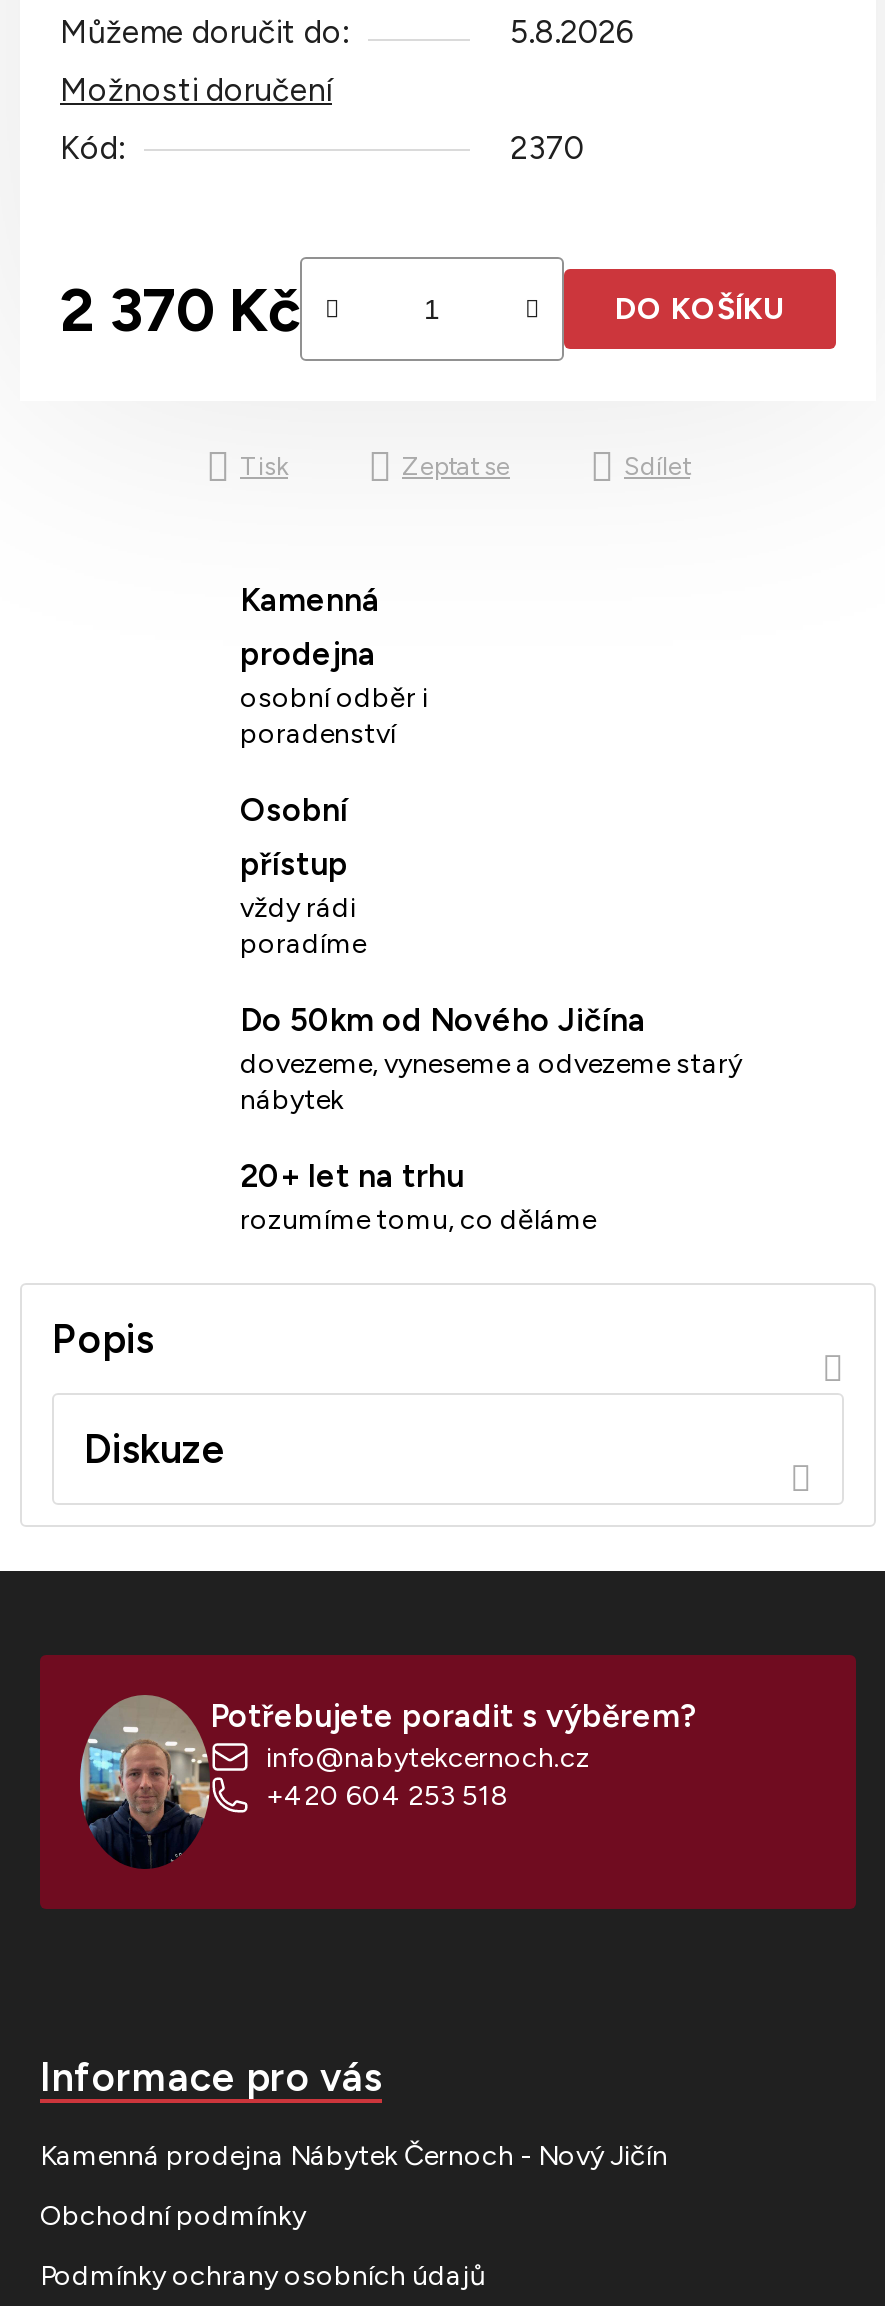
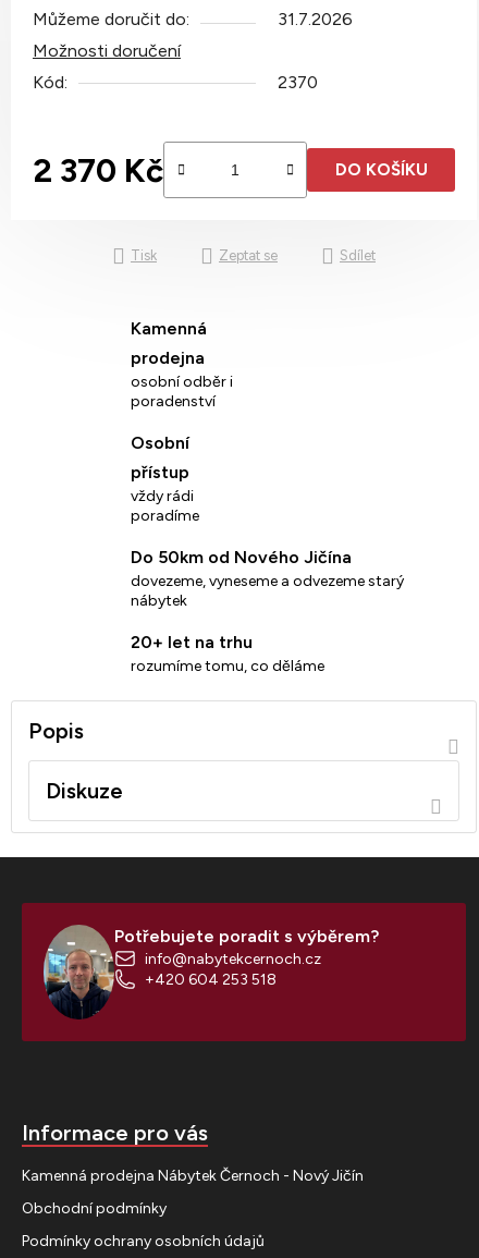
[510,13,636,51] 5.8.2026 -> [278,9,353,29] 31.7.2026

